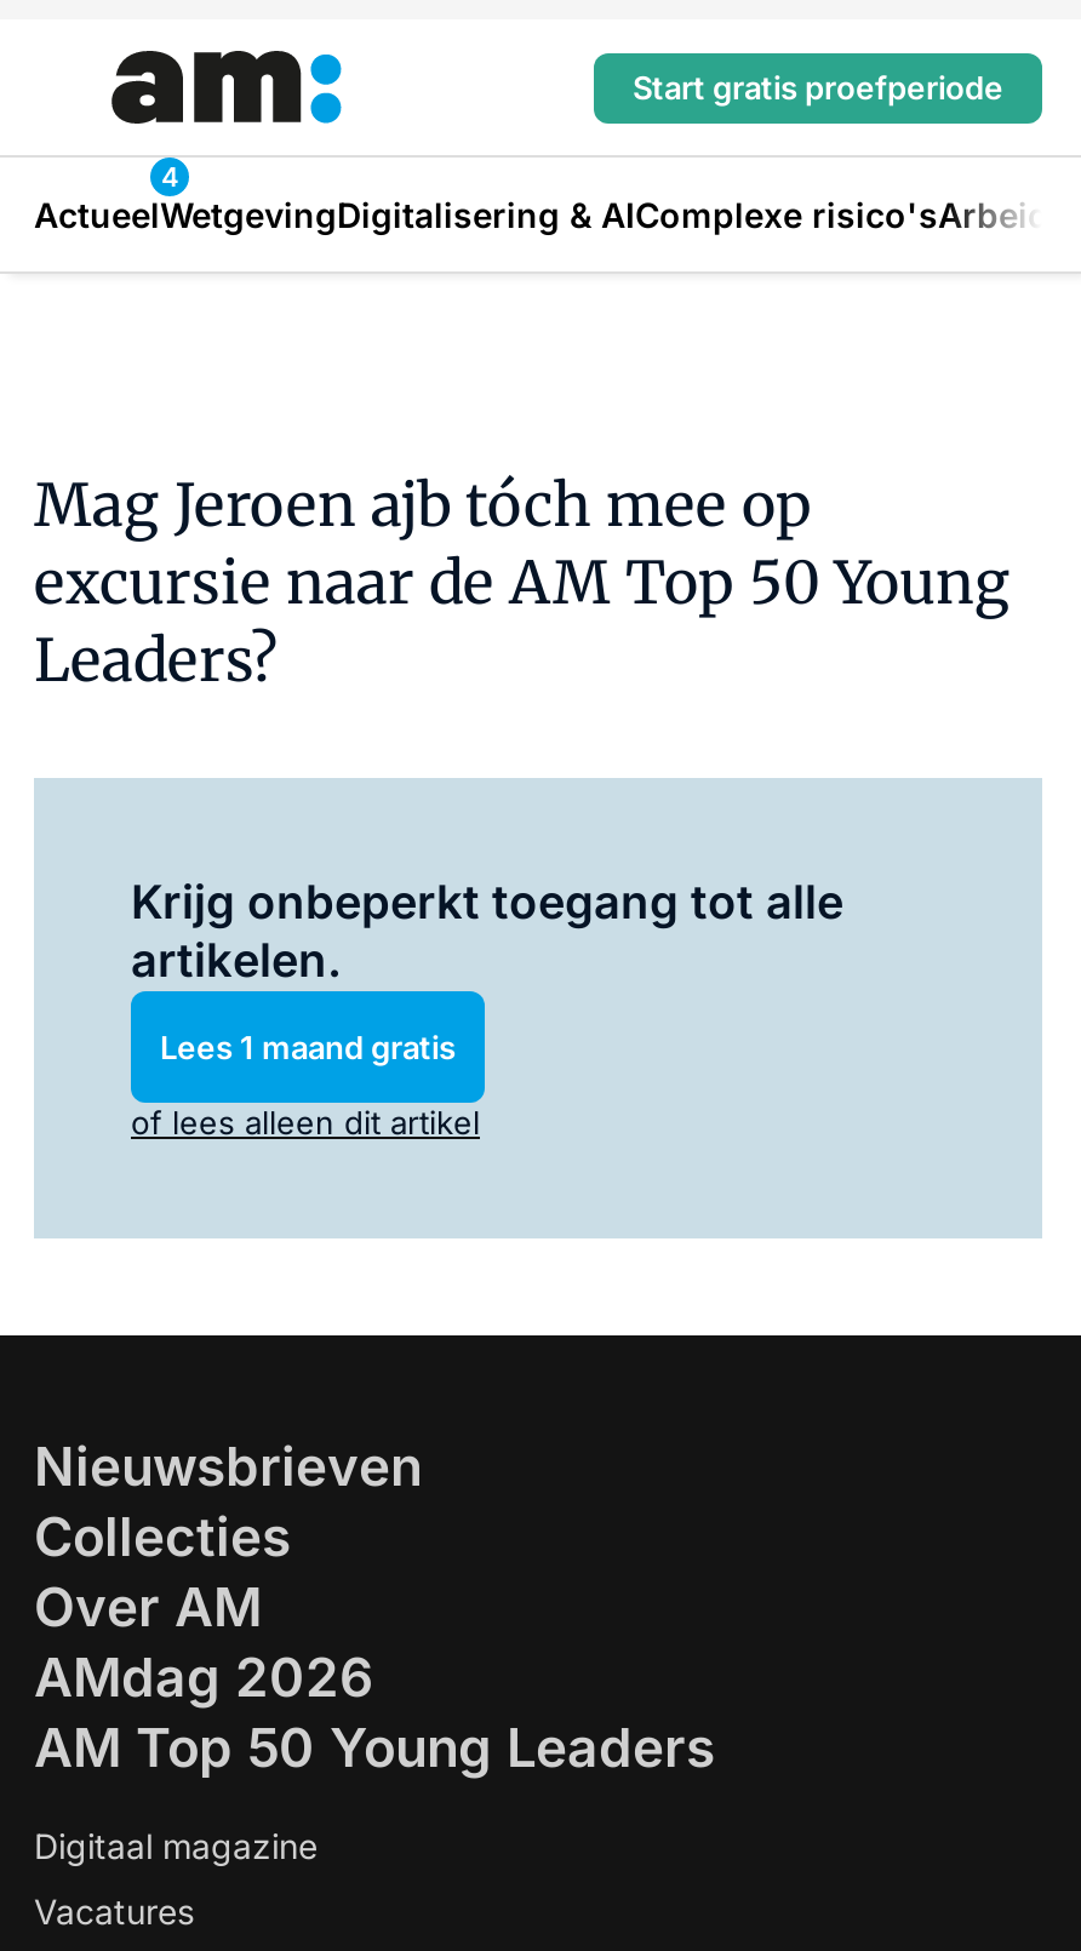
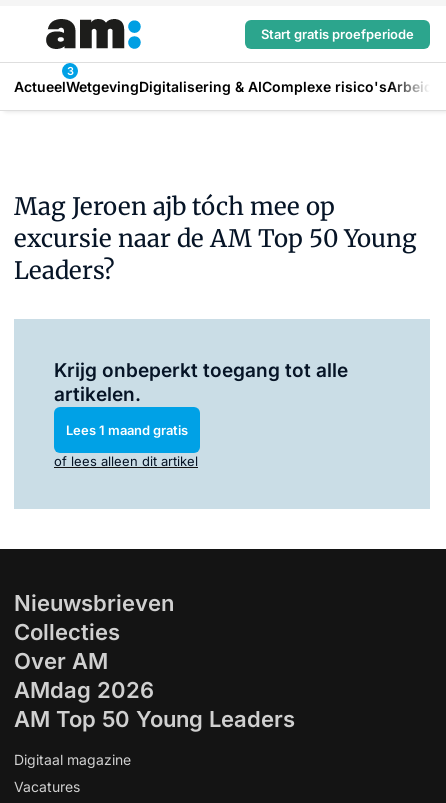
[161,160,178,194] 4 -> [66,64,73,78] 3

